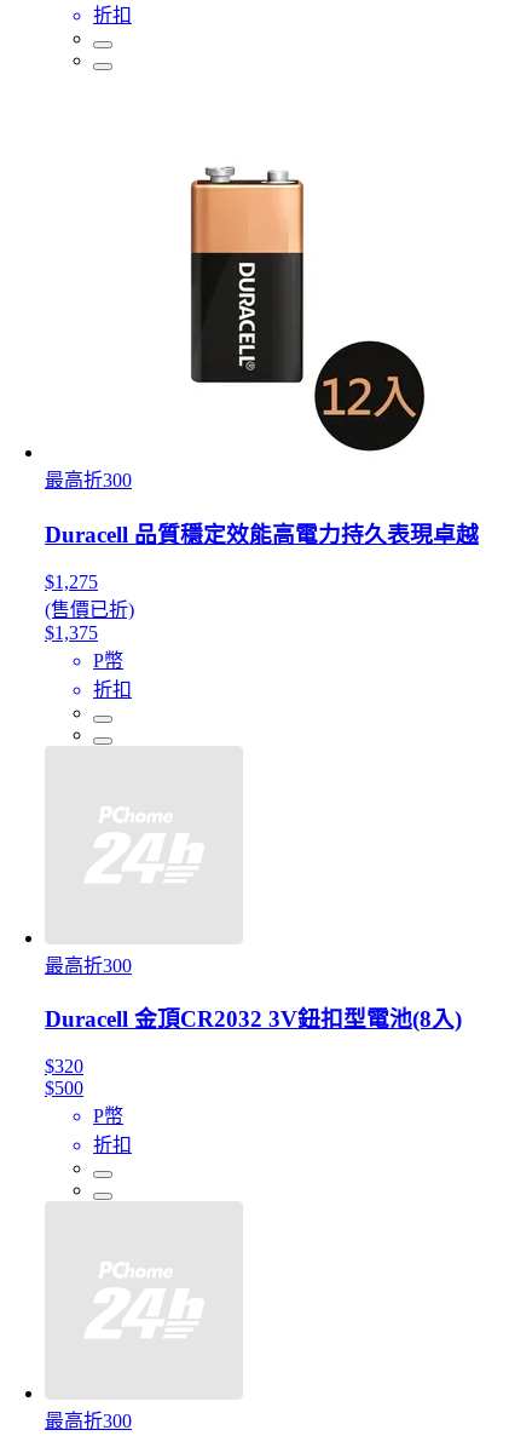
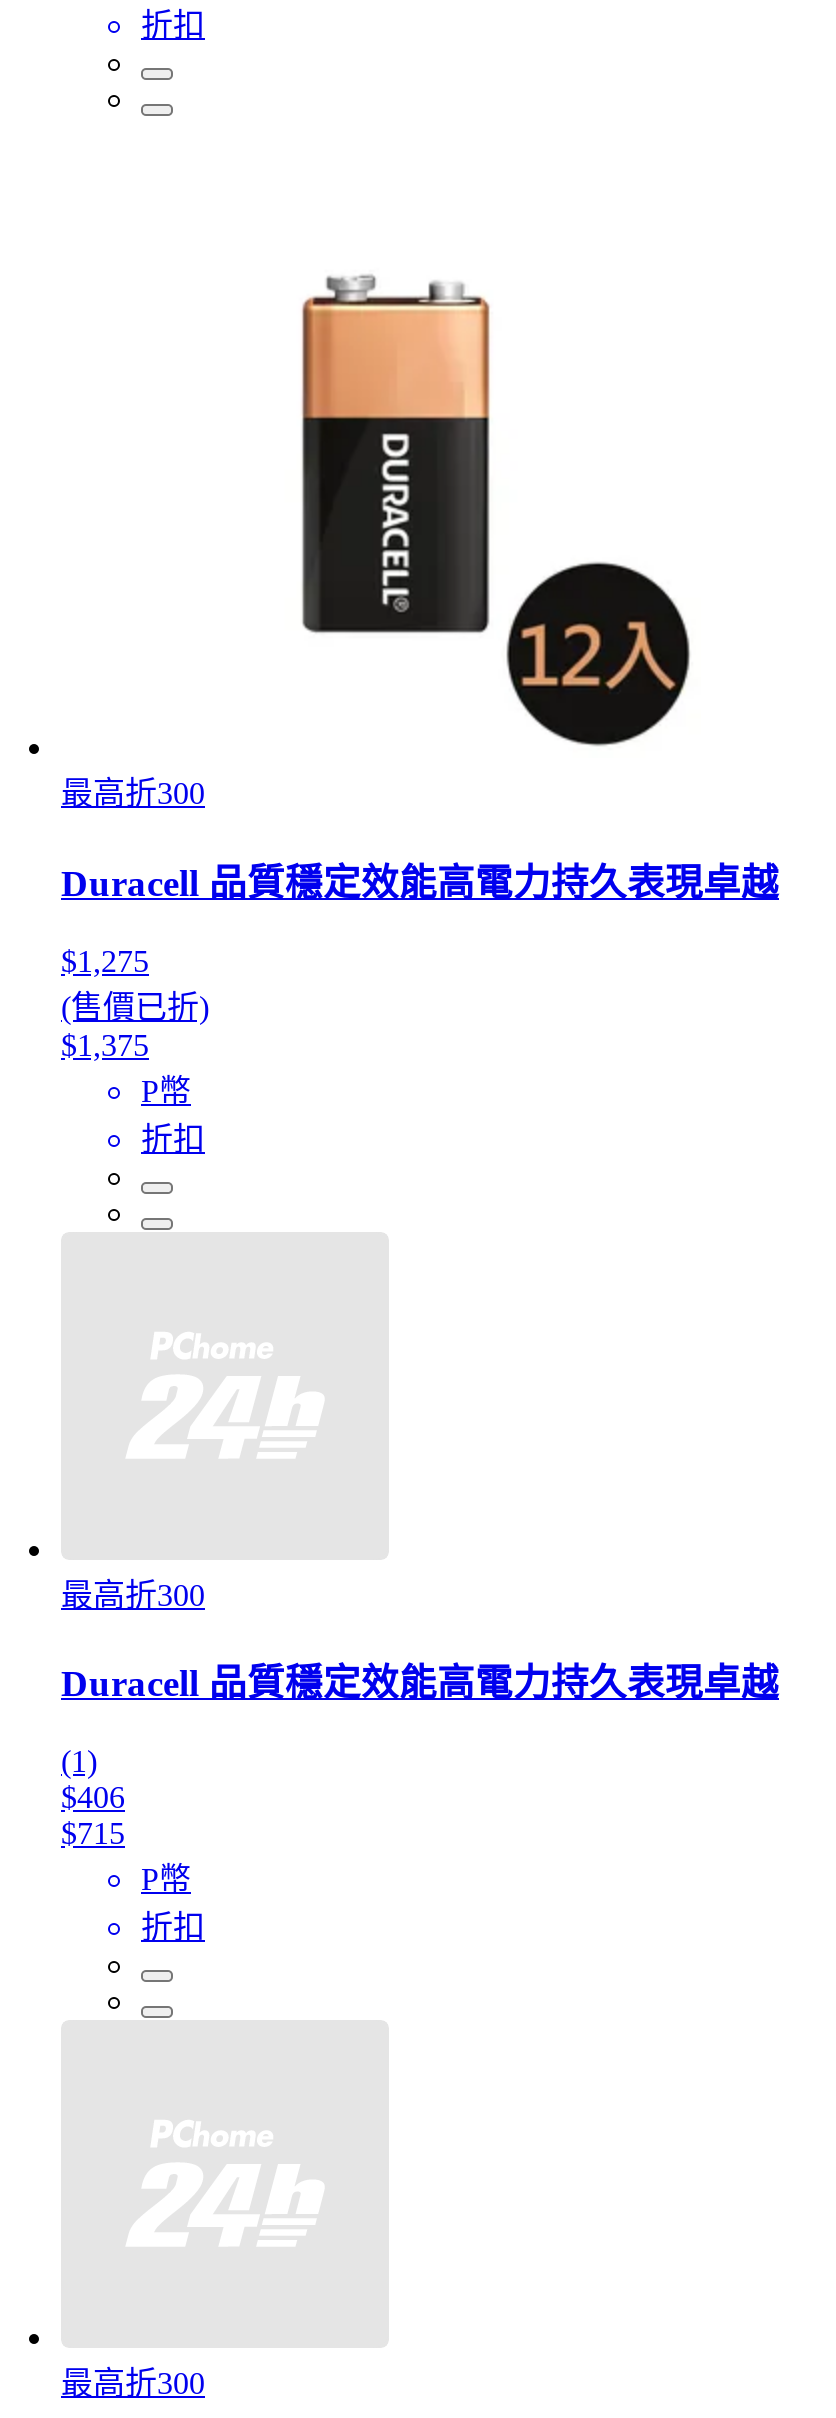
[45,1007,462,1032] Duracell 金頂CR2032 3V鈕扣型電池(8入) -> [61,1663,779,1705] Duracell 品質穩定效能高電力持久表現卓越
[45,1056,83,1098] $320 | $500 -> [61,1744,125,1850] (1) | $406 | $715

